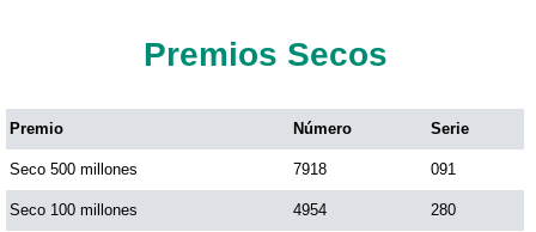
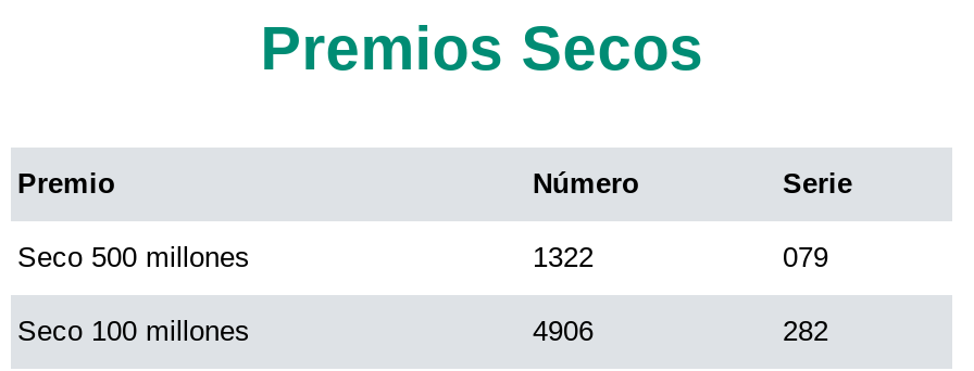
[293,160,327,178] 7918 -> [533,241,594,273] 1322
[431,160,456,178] 091 -> [783,241,828,273] 079
[293,201,327,219] 4954 -> [533,314,594,347] 4906
[431,201,456,219] 280 -> [783,314,828,347] 282

